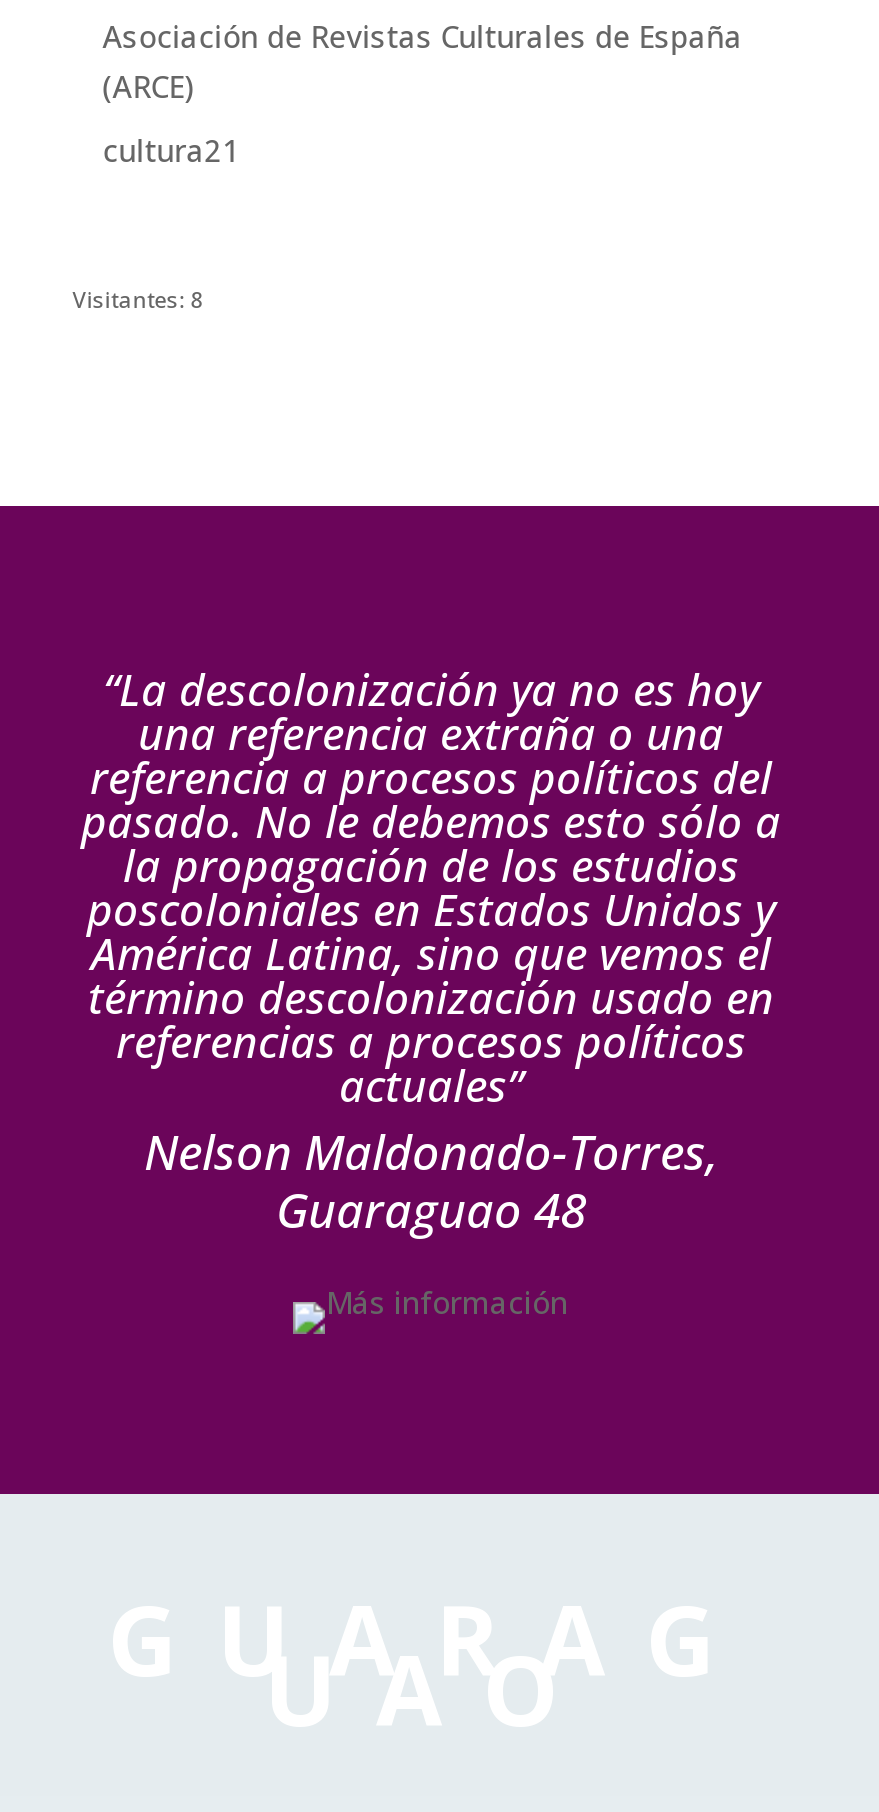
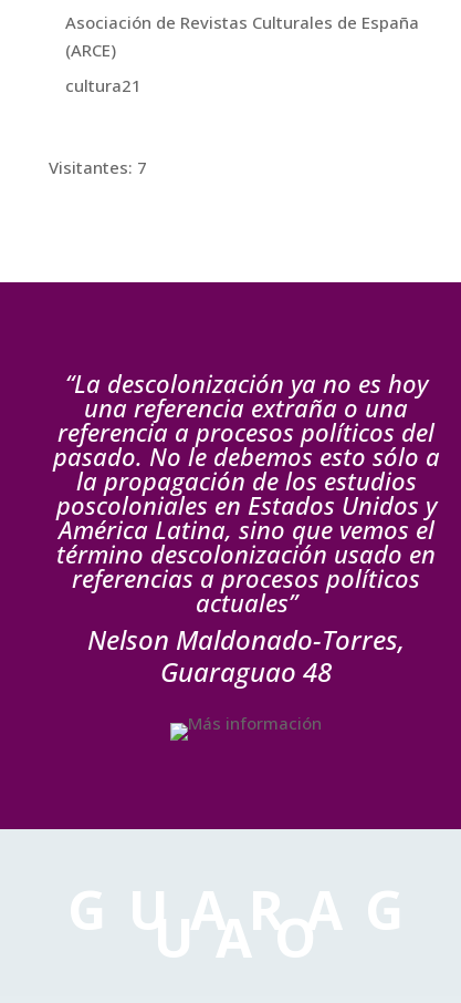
[73,284,203,314] Visitantes: 8 -> [48,156,147,178] Visitantes: 7

